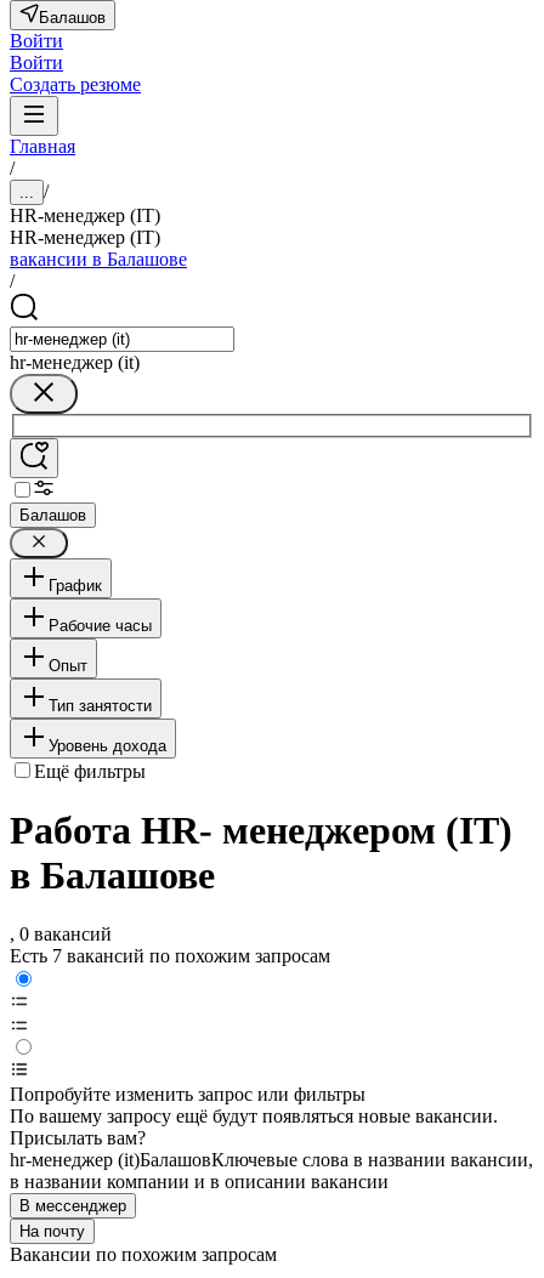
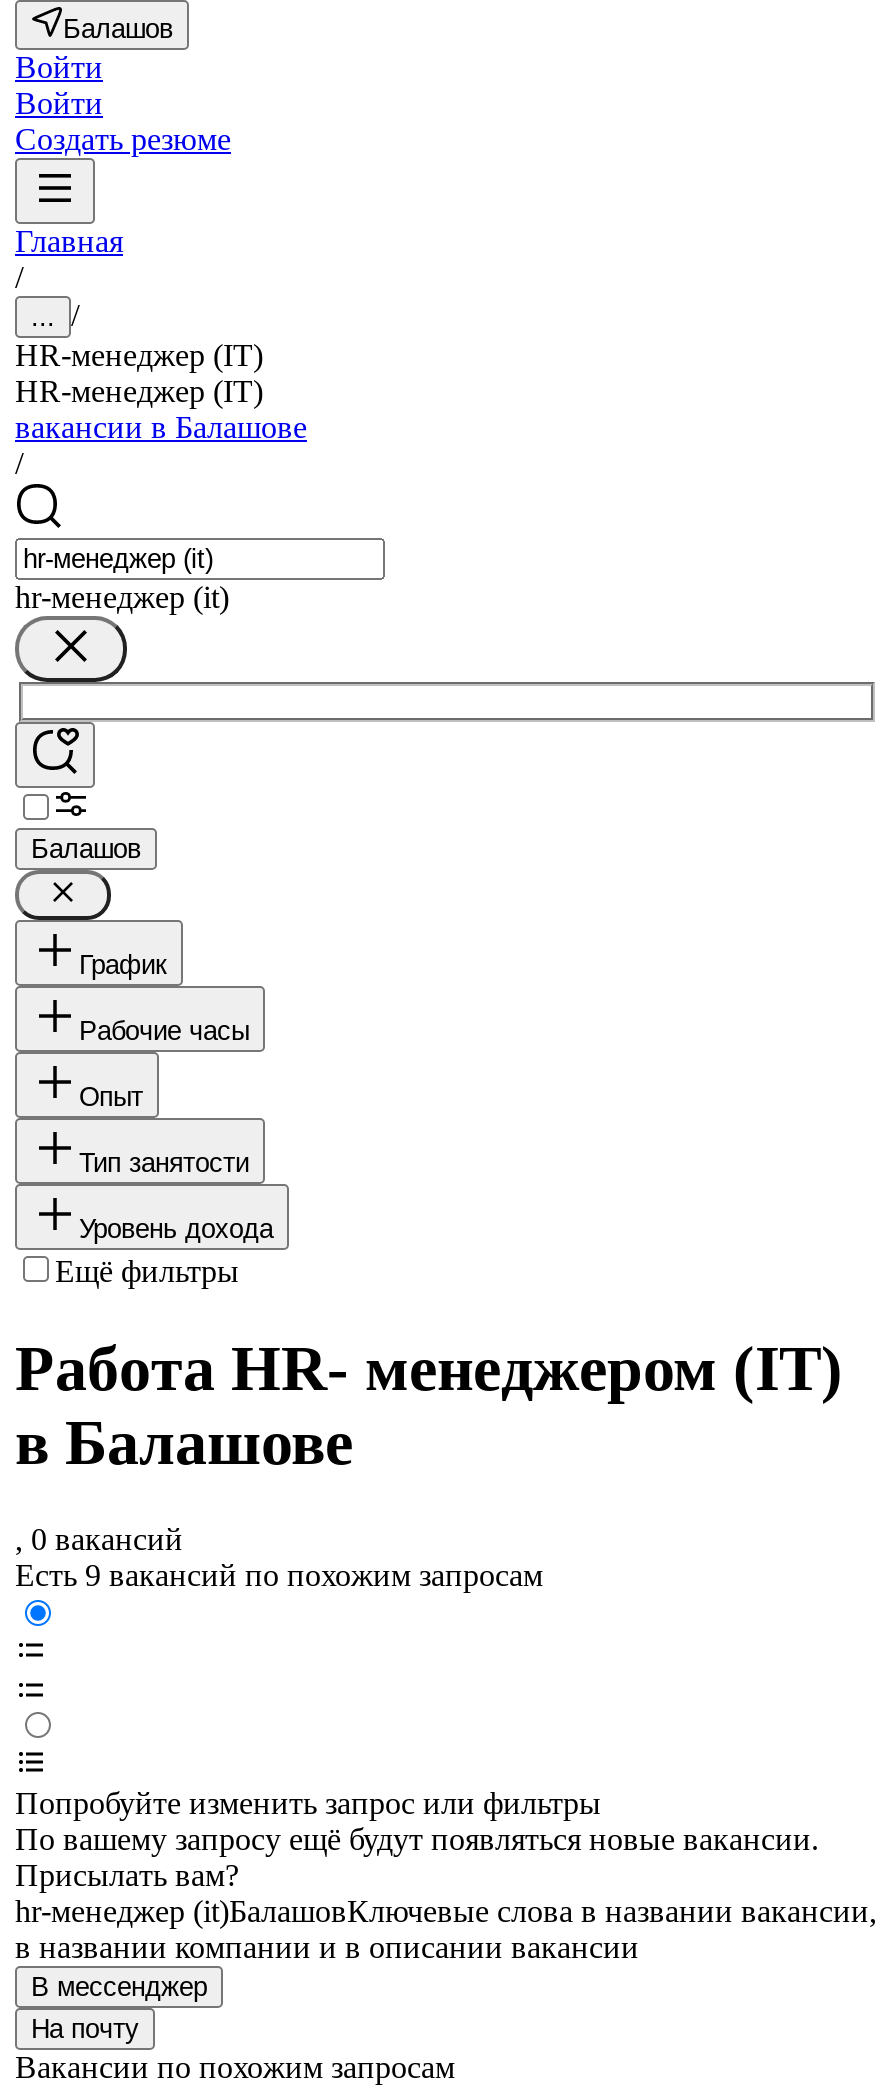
[10,946,330,967] Есть 7 вакансий по похожим запросам -> [15,1559,543,1593] Есть 9 вакансий по похожим запросам

